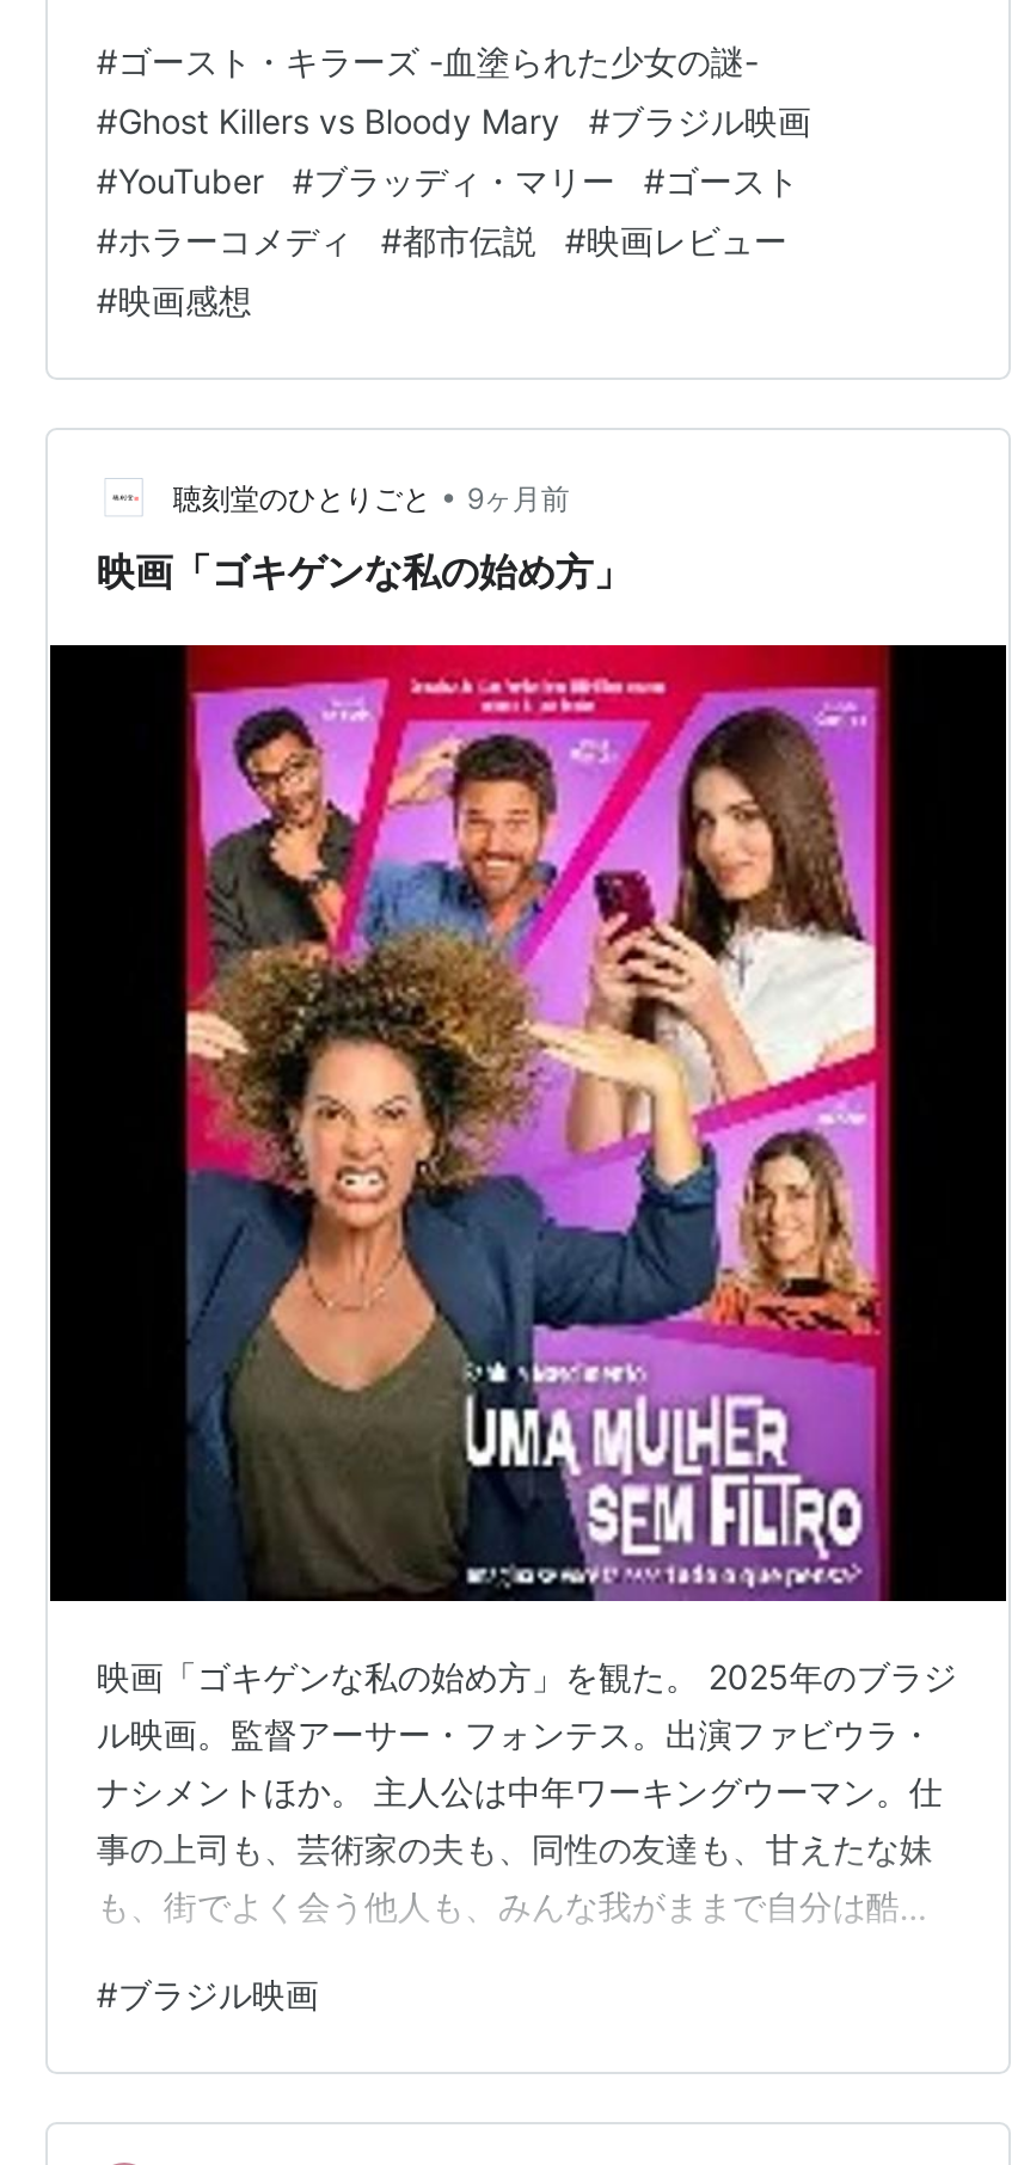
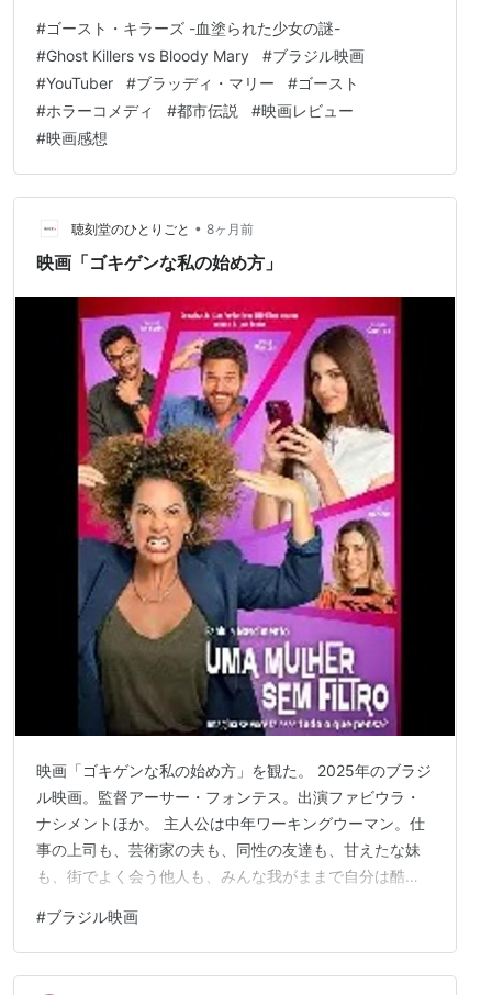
[173,478,570,516] 聴刻堂のひとりごと • 9ヶ月前 -> [72,220,254,237] 聴刻堂のひとりごと • 8ヶ月前

